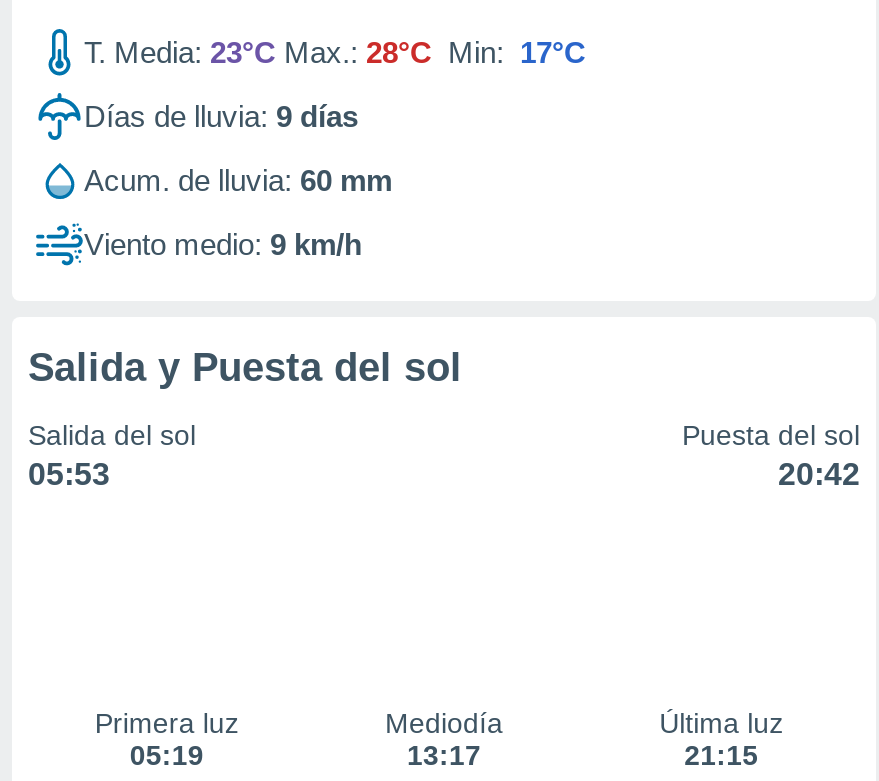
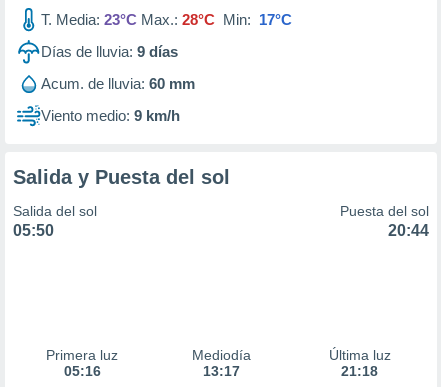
[28,457,110,491] 05:53 -> [13,222,54,239] 05:50
[778,457,860,491] 20:42 -> [388,222,429,239] 20:44
[130,739,204,771] 05:19 -> [64,363,101,379] 05:16
[684,739,758,771] 21:15 -> [341,363,378,379] 21:18

